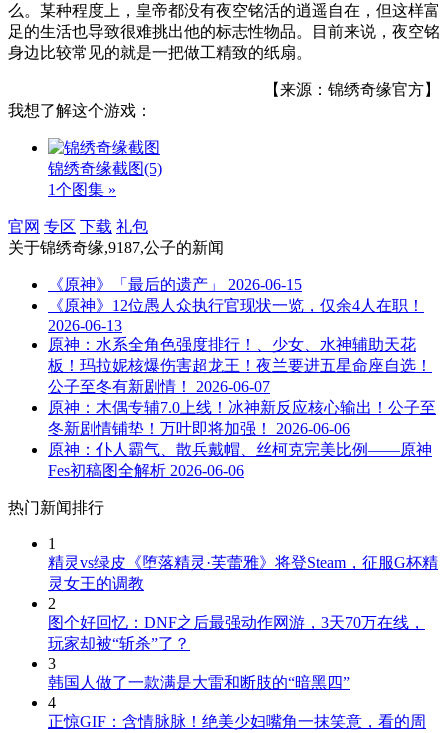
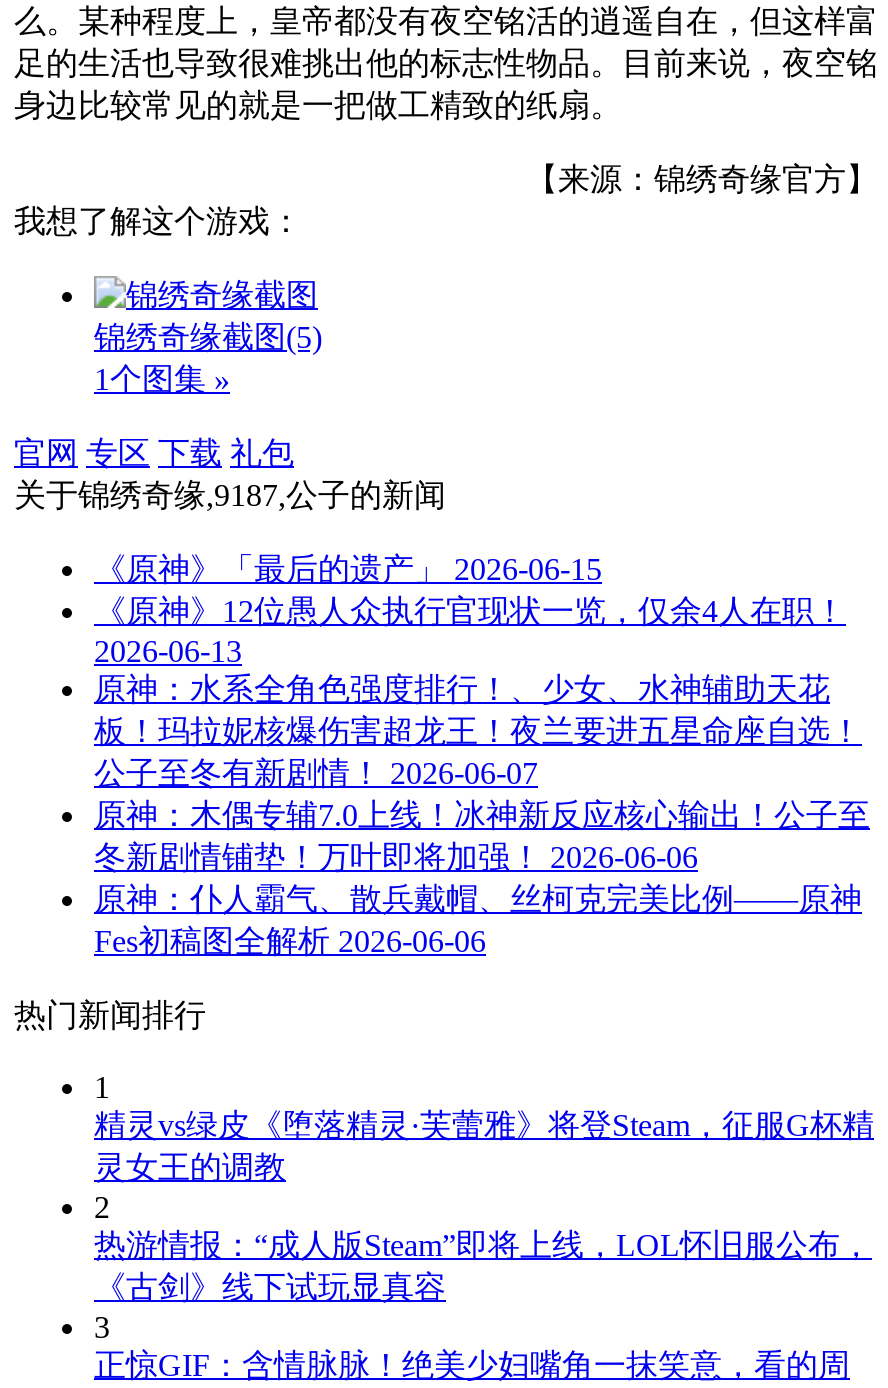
[48,614,425,652] 图个好回忆：DNF之后最强动作网游，3天70万在线， | 玩家却被“斩杀”了？ -> [94,1228,872,1304] 热游情报：“成人版Steam”即将上线，LOL怀旧服公布， | 《古剑》线下试玩显真容
[48,674,350,711] 韩国人做了一款满是大雷和断肢的“暗黑四” | 4 -> none

